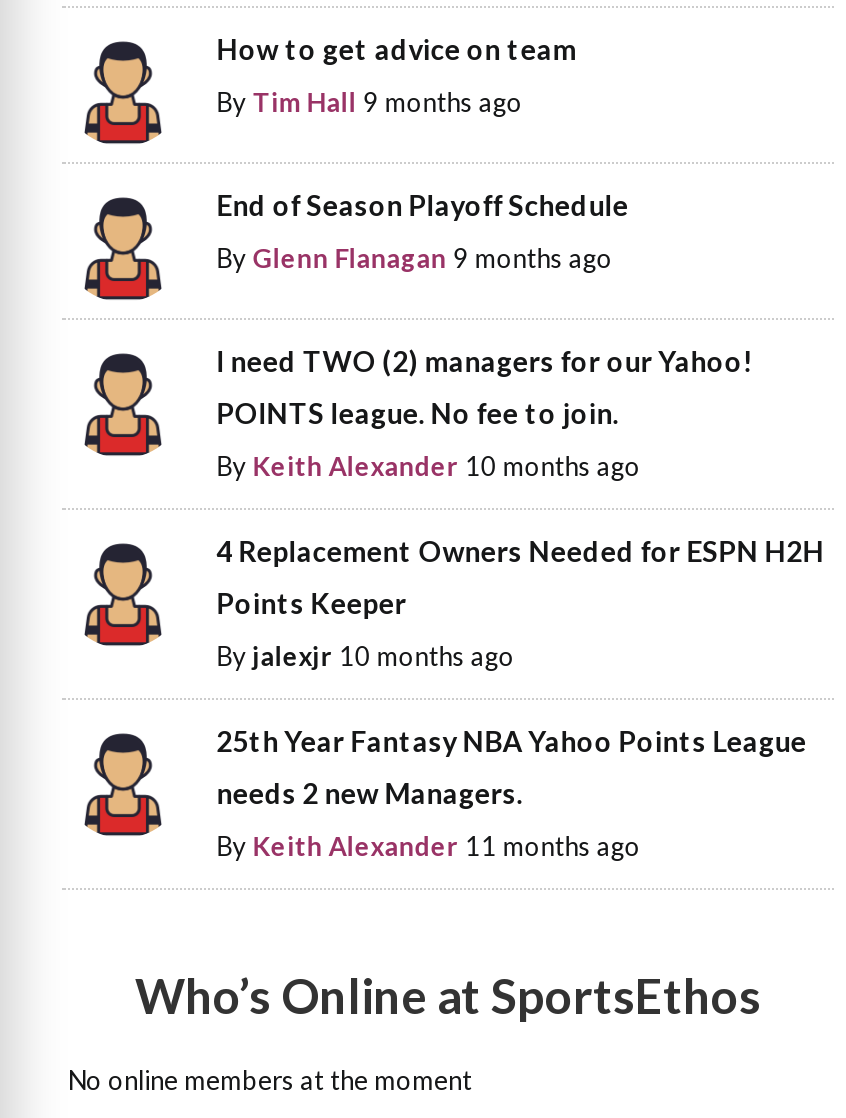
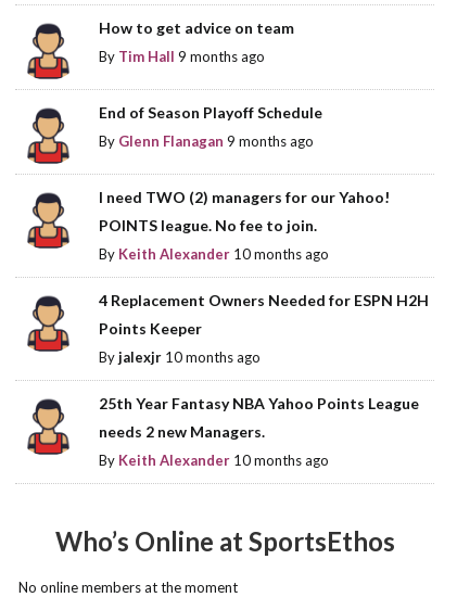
[216,830,640,862] By Keith Alexander 11 months ago -> [99,451,329,469] By Keith Alexander 10 months ago

